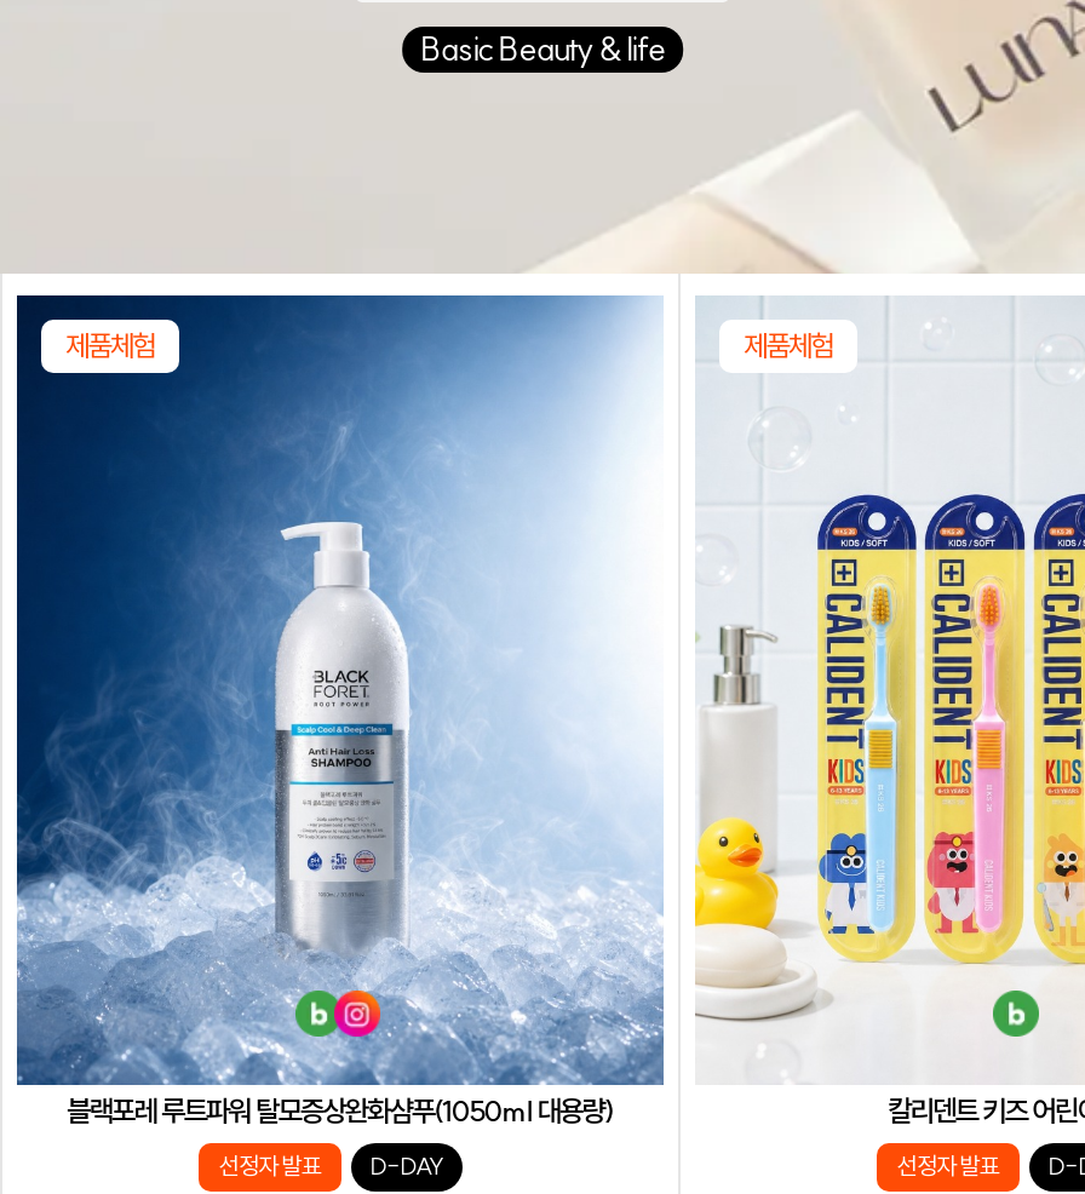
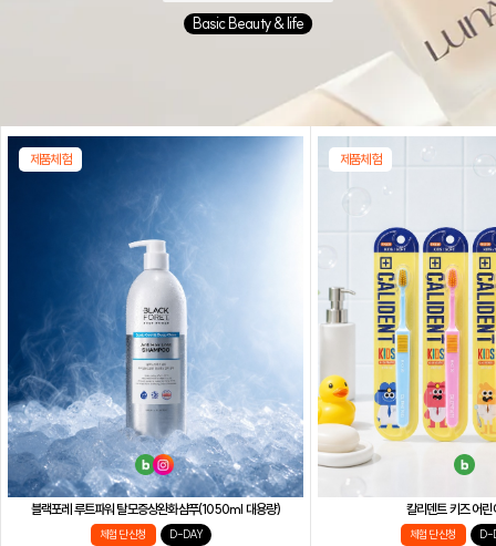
[219,1152,321,1183] 선정자 발표 -> [100,527,147,541] 체험단 신청
[897,1152,999,1183] 선정자 발표 -> [410,527,457,541] 체험단 신청

